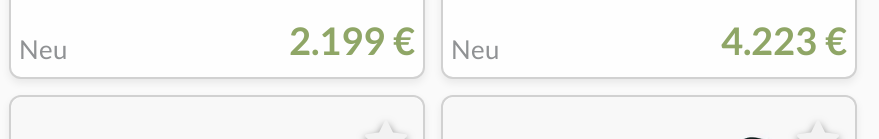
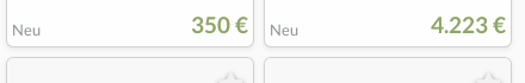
[289,18,499,66] 2.199 € Neu -> [191,11,298,39] 350 € Neu

